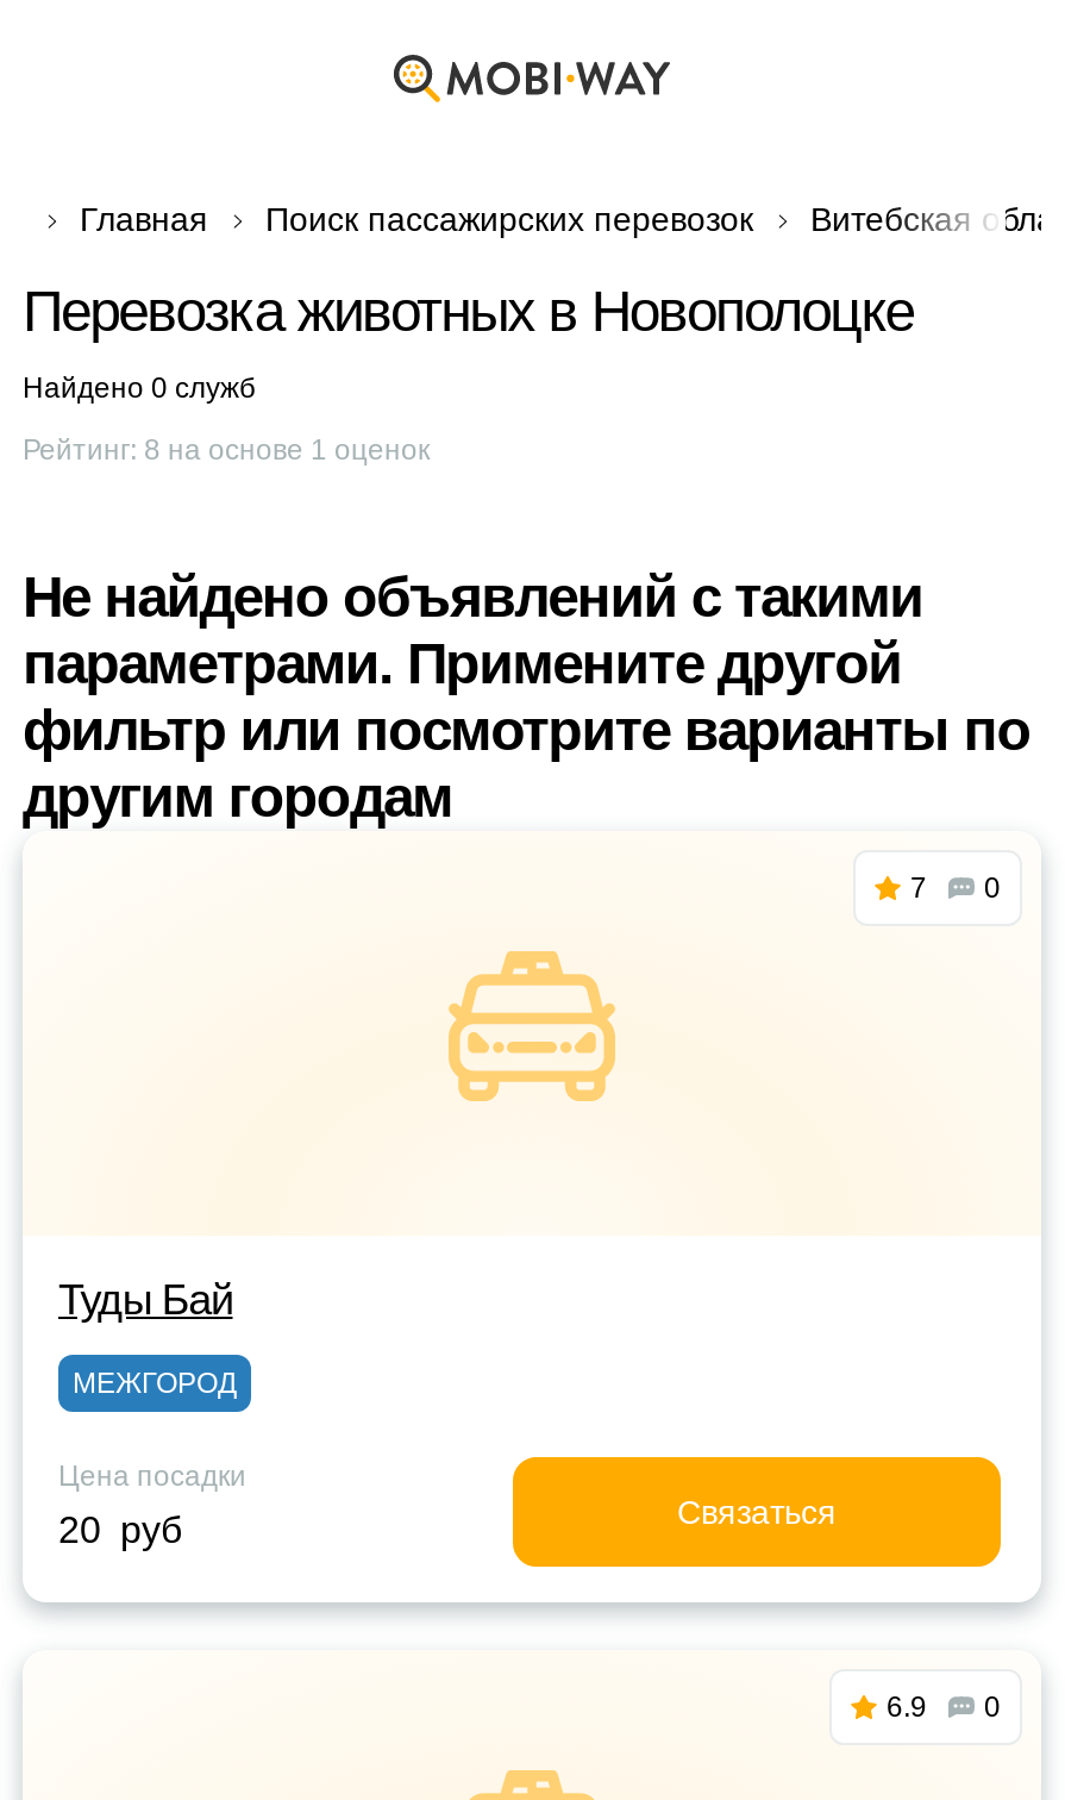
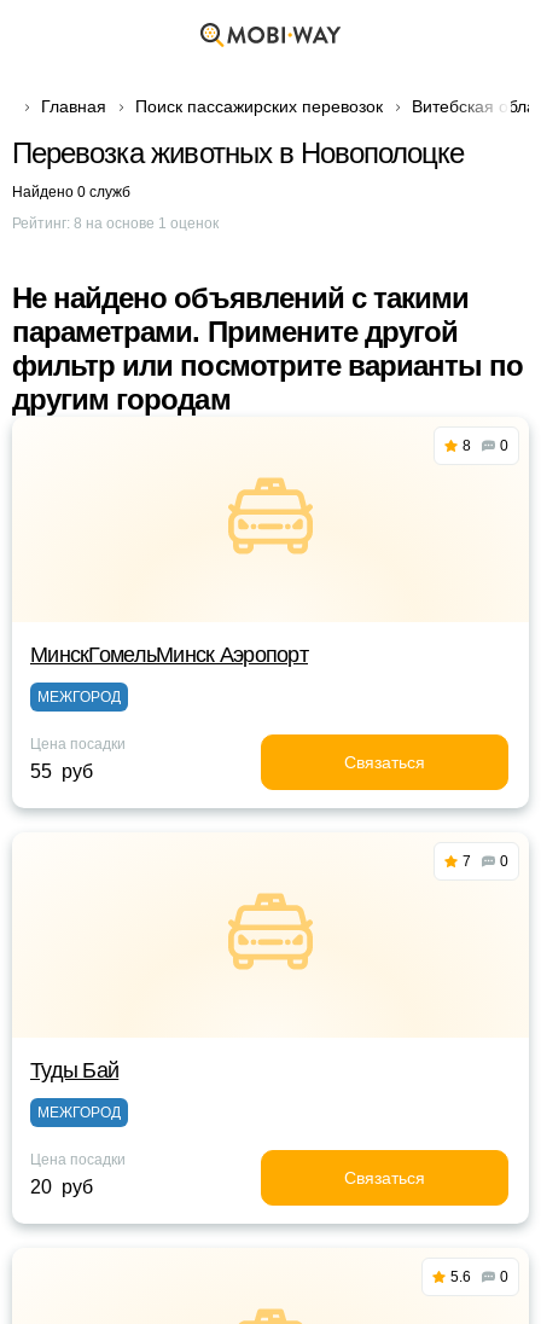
none -> [30,643,425,782] МинскГомельМинск Аэропорт | МЕЖГОРОД | Цена посадки | 55 руб | Связаться
none -> [463,437,508,454] 8 | 0
[887,1690,1001,1724] 6.9 0 -> [450,1268,508,1285] 5.6 0

